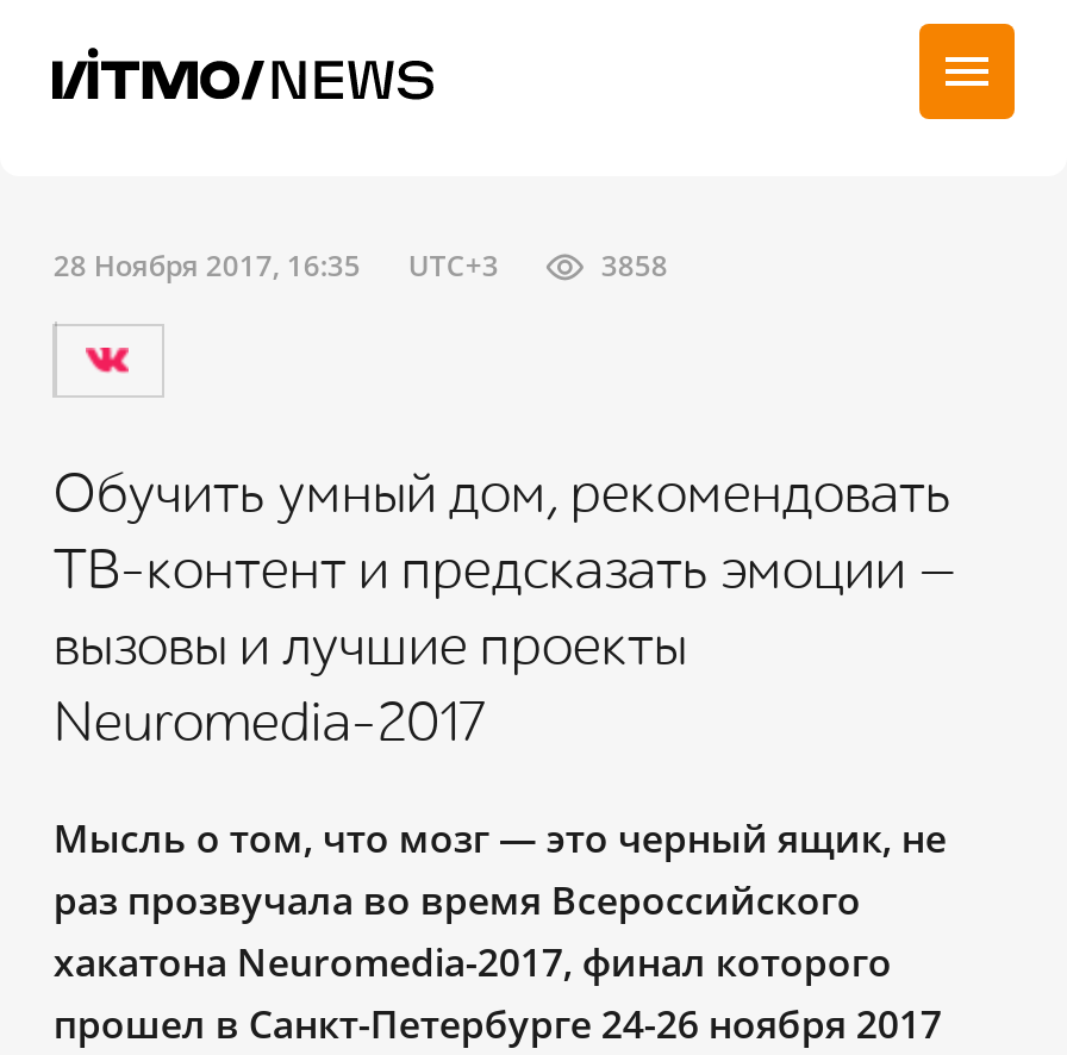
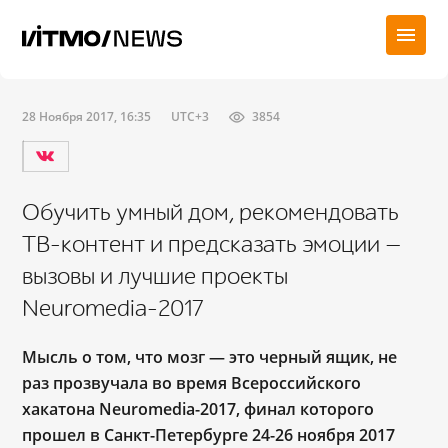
[601,245,668,286] 3858 -> [252,108,280,125] 3854

